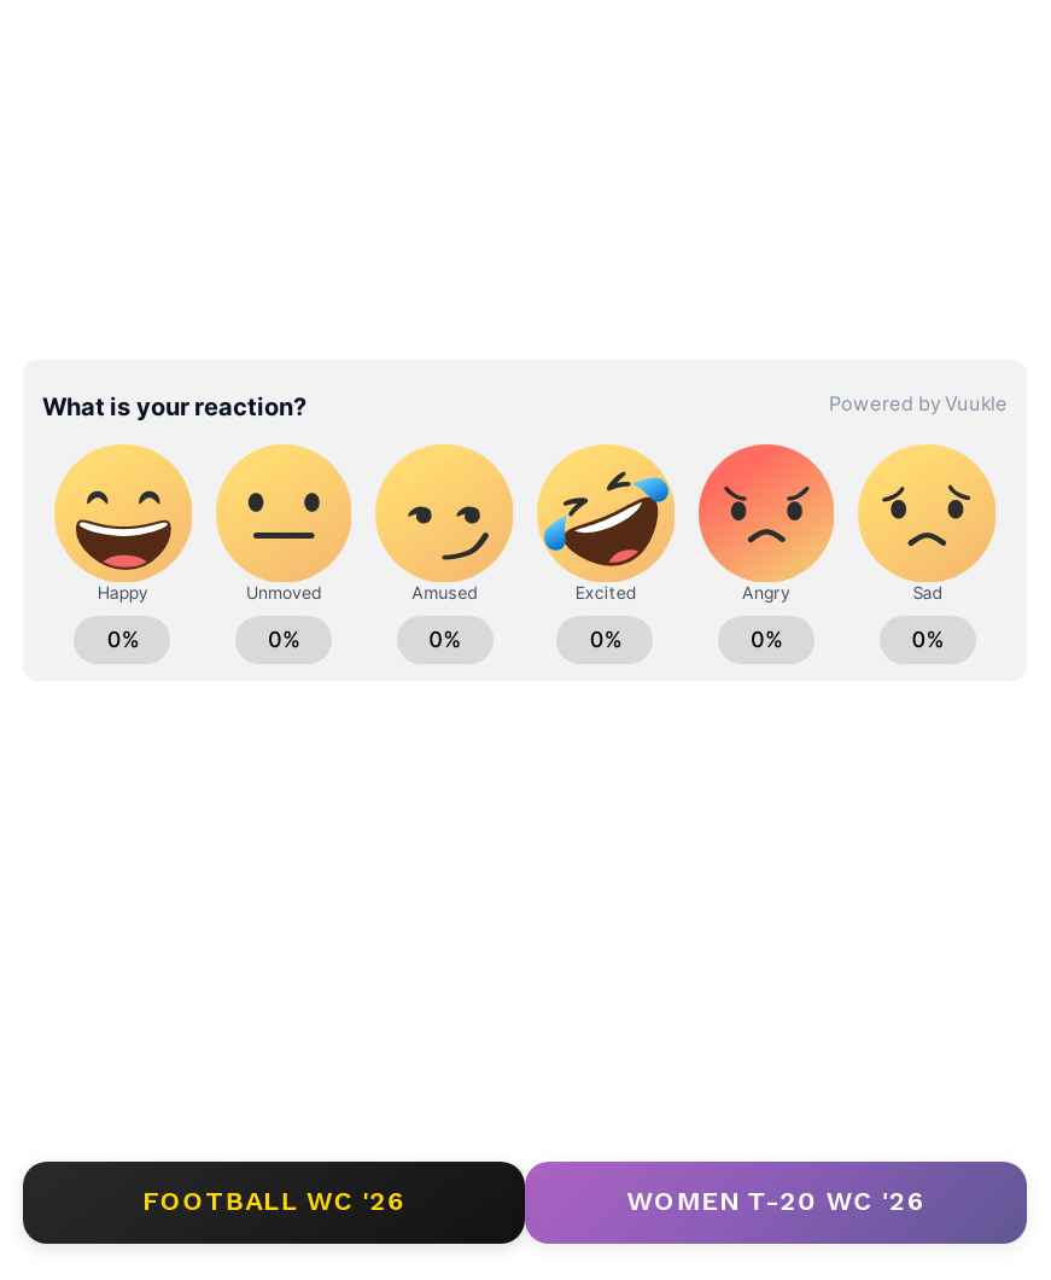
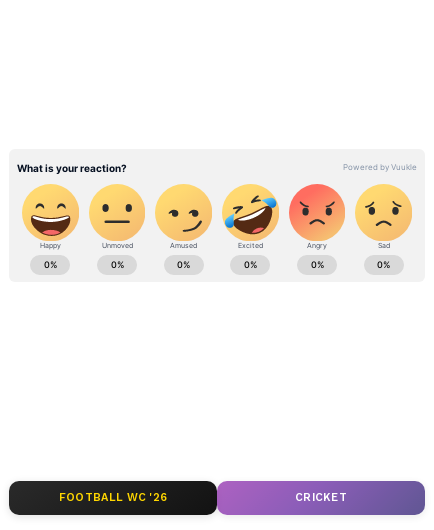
[627,1186,925,1217] WOMEN T-20 WC '26 -> [295,491,347,504] CRICKET

